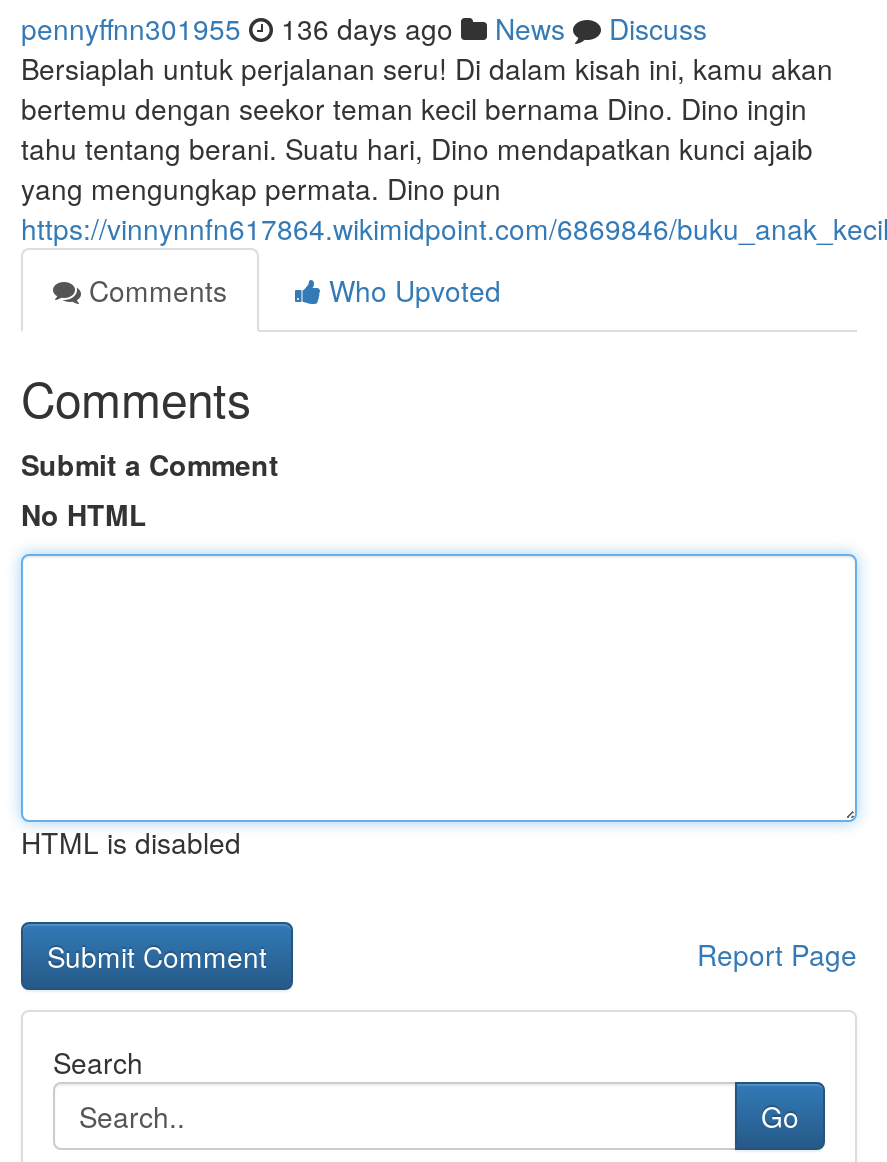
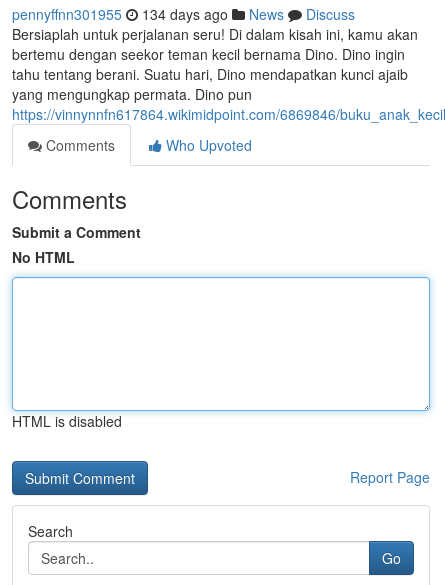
[21,8,707,48] pennyffnn301955 136 days ago News Discuss -> [12,4,355,24] pennyffnn301955 134 days ago News Discuss

